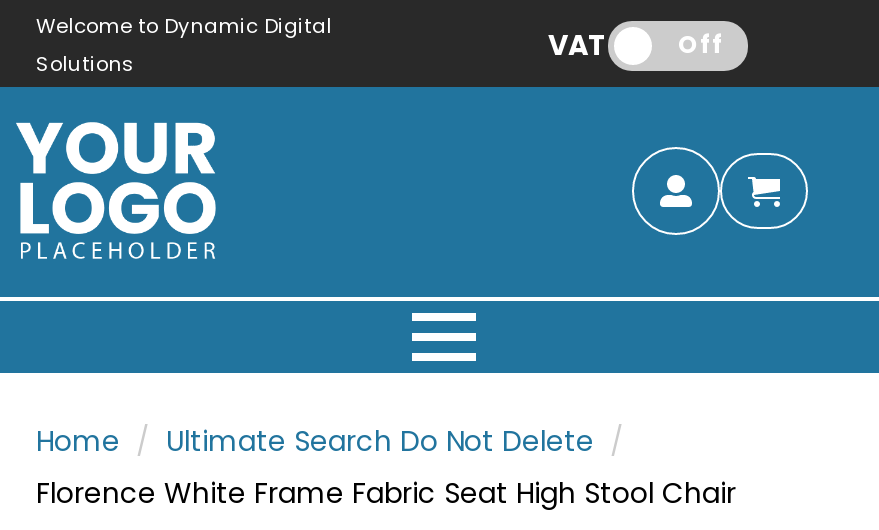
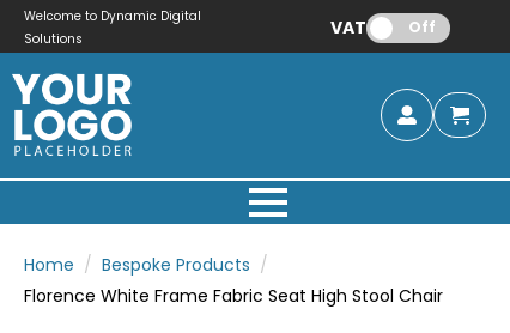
[166,421,594,461] Ultimate Search Do Not Delete -> [102,253,250,276] Bespoke Products

